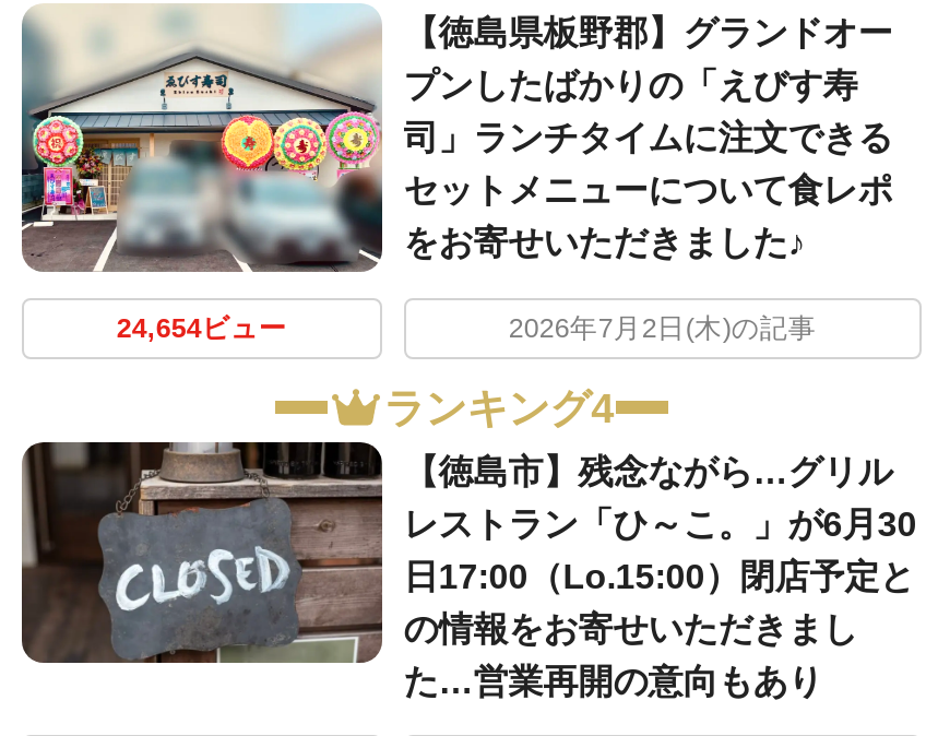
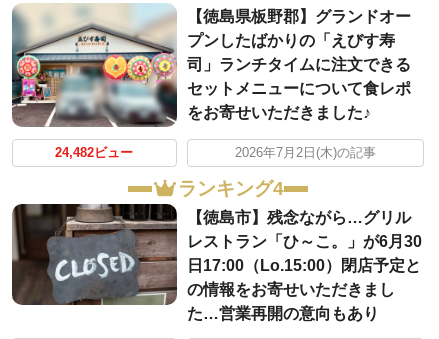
[116,313,287,344] 24,654ビュー -> [55,146,133,160] 24,482ビュー

